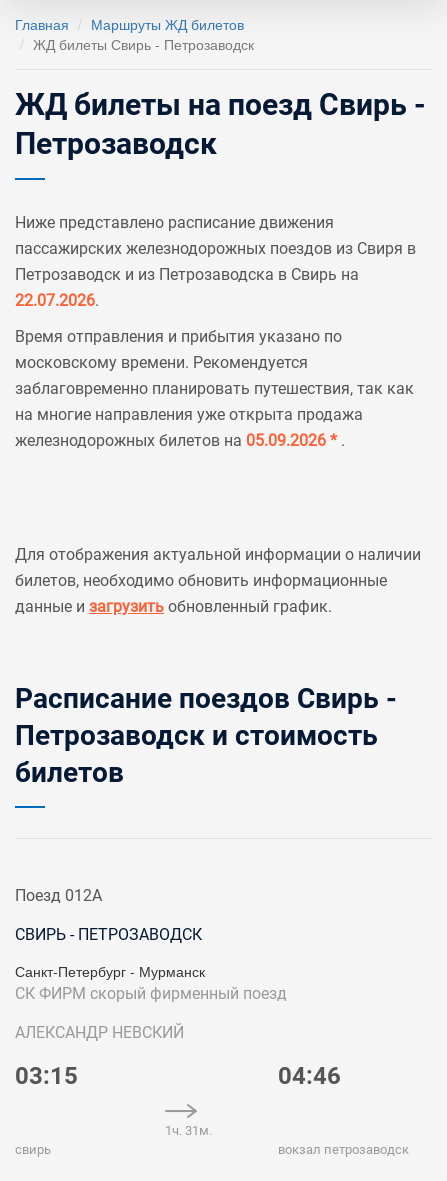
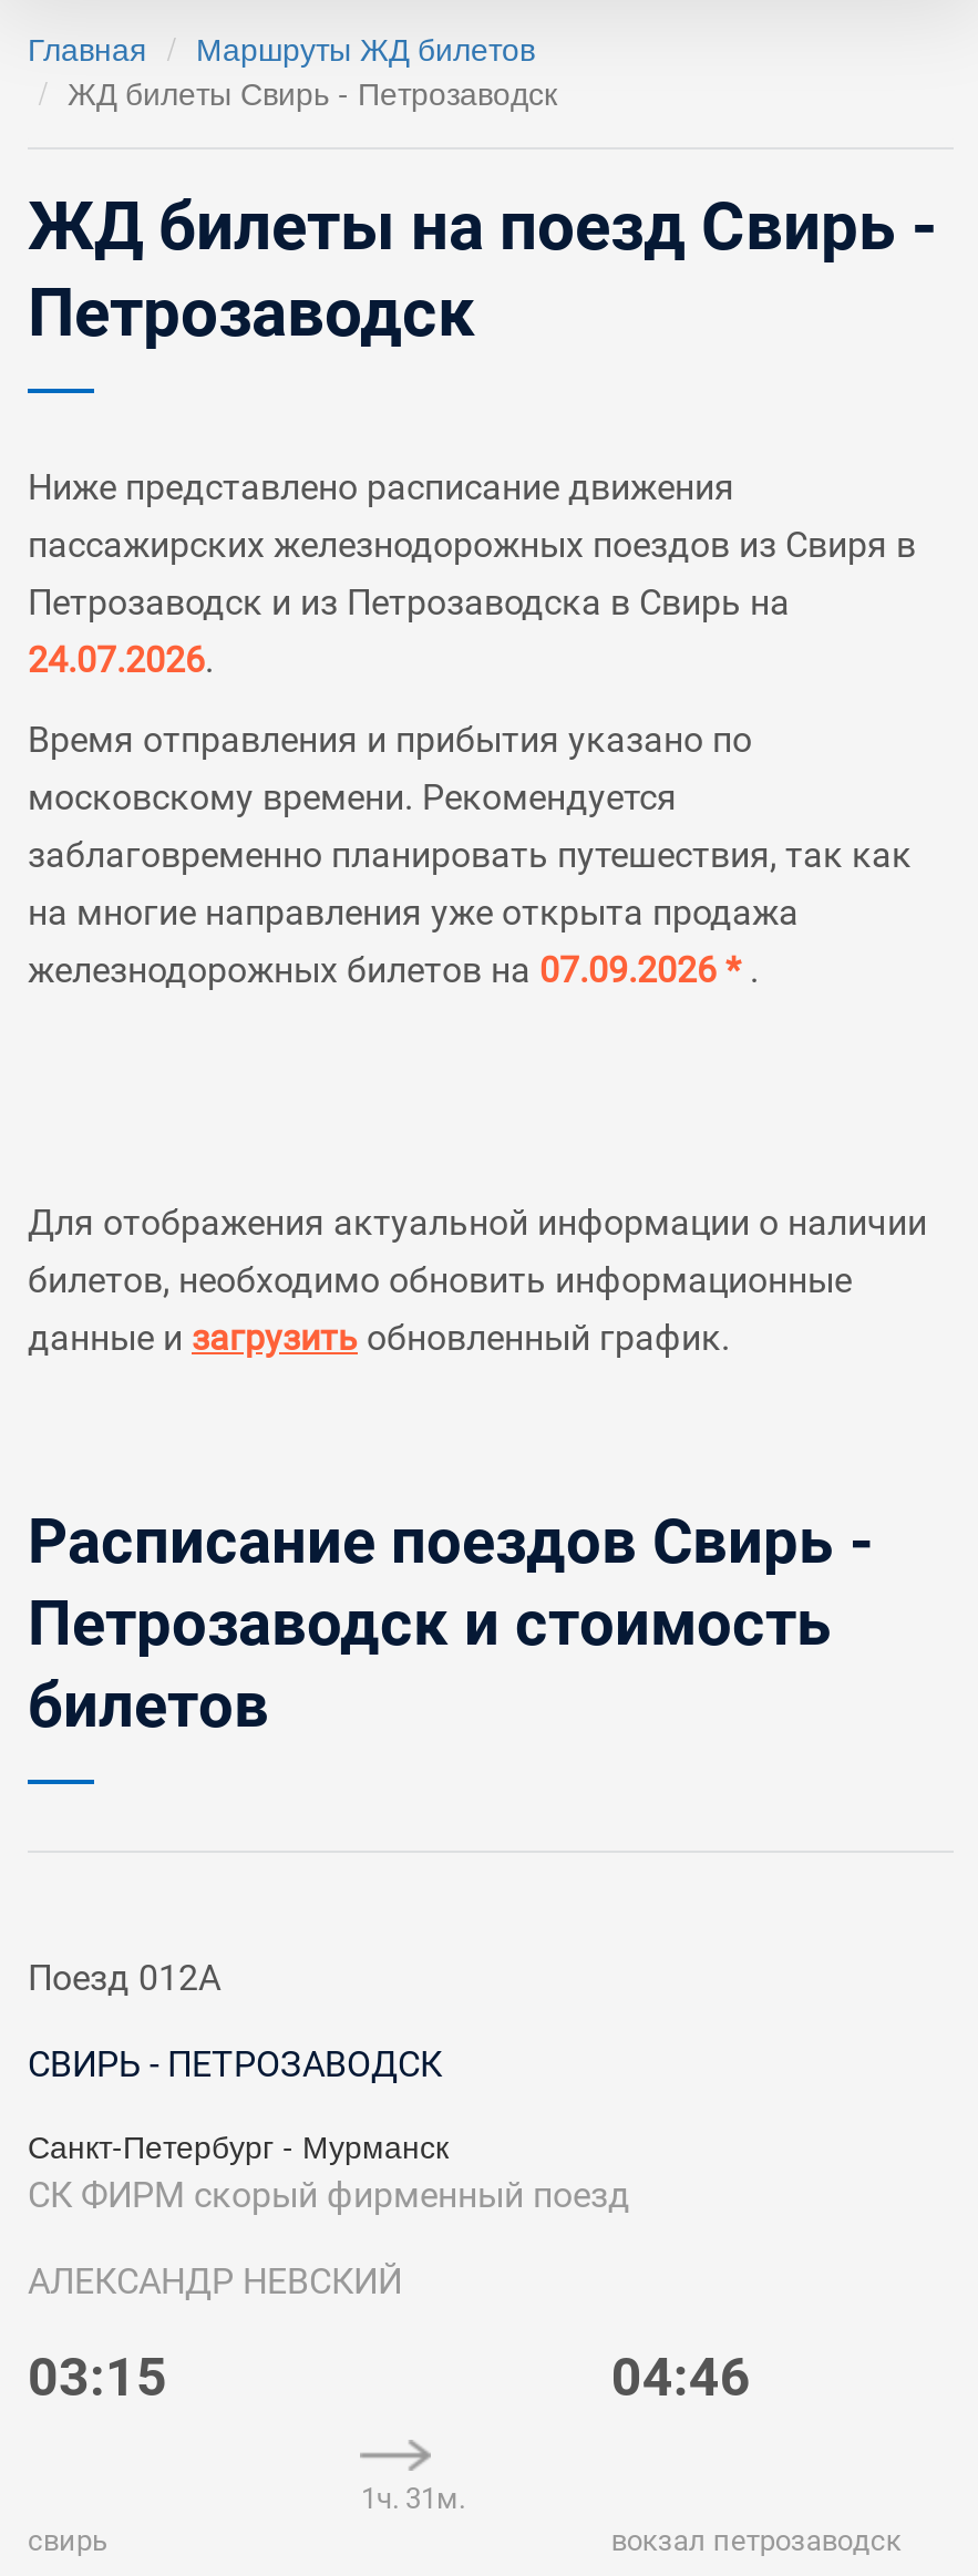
[15,291,99,310] 22.07.2026. -> [28,639,214,681] 24.07.2026.
[15,431,345,450] железнодорожных билетов на 05.09.2026 *. -> [28,949,759,991] железнодорожных билетов на 07.09.2026 *.

